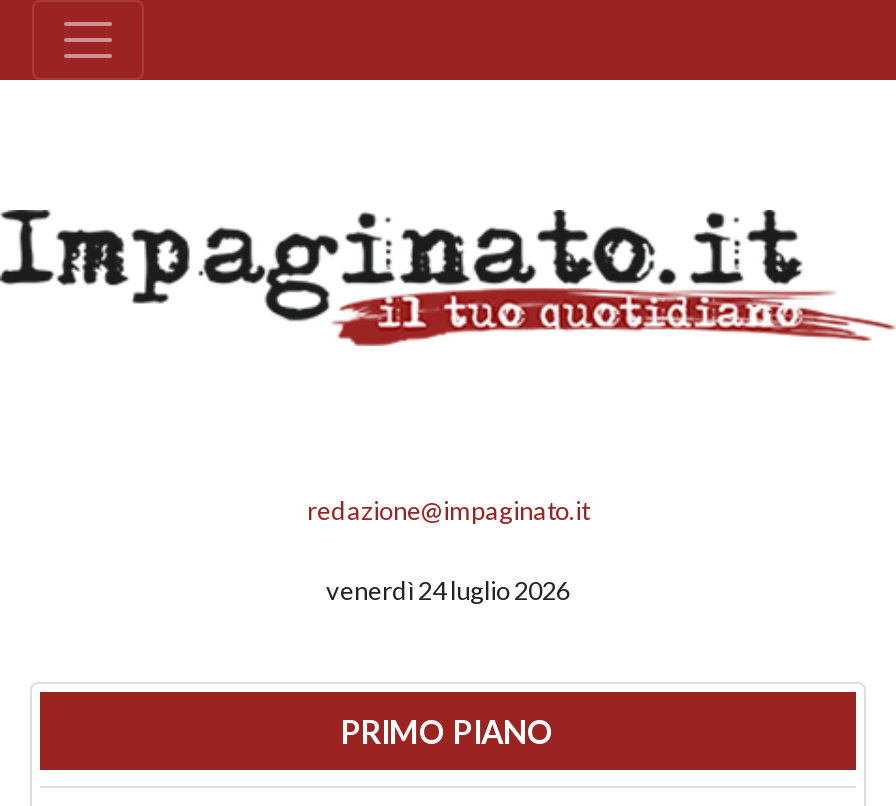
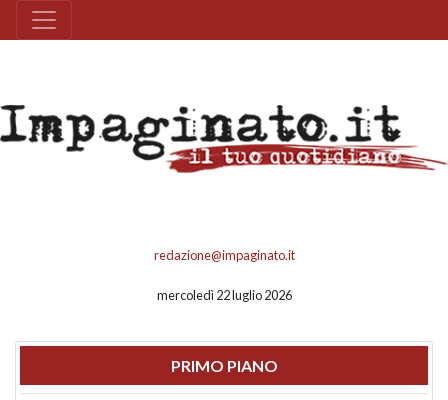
[326,575,570,607] venerdì 24 luglio 2026 -> [156,287,291,303] mercoledì 22 luglio 2026

